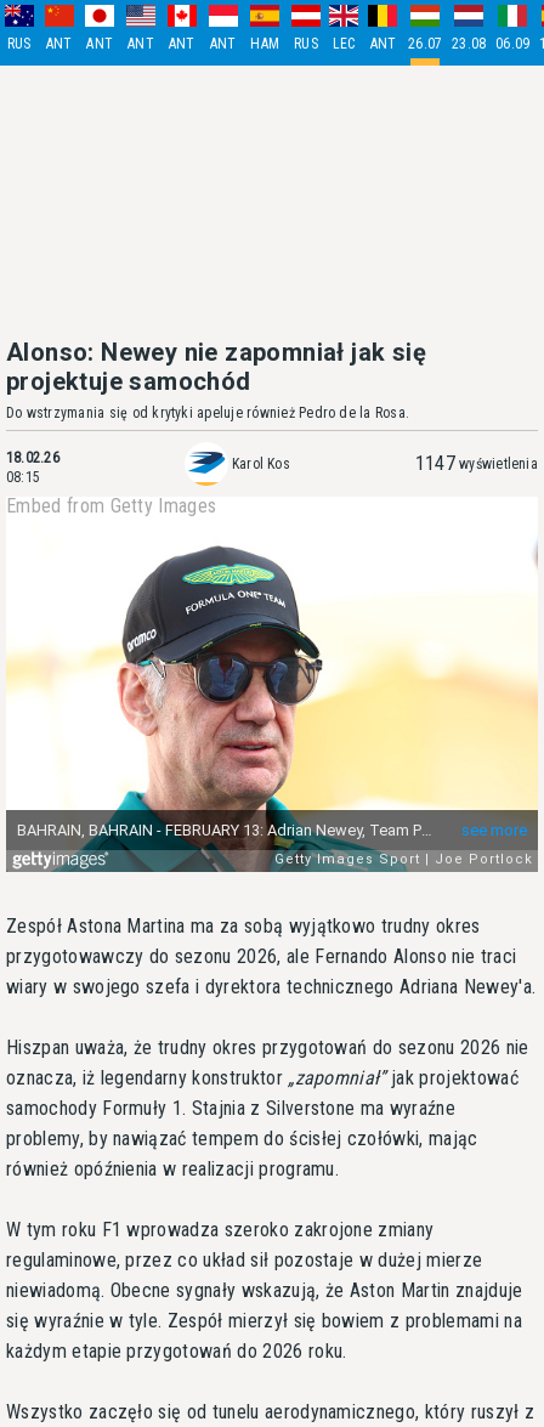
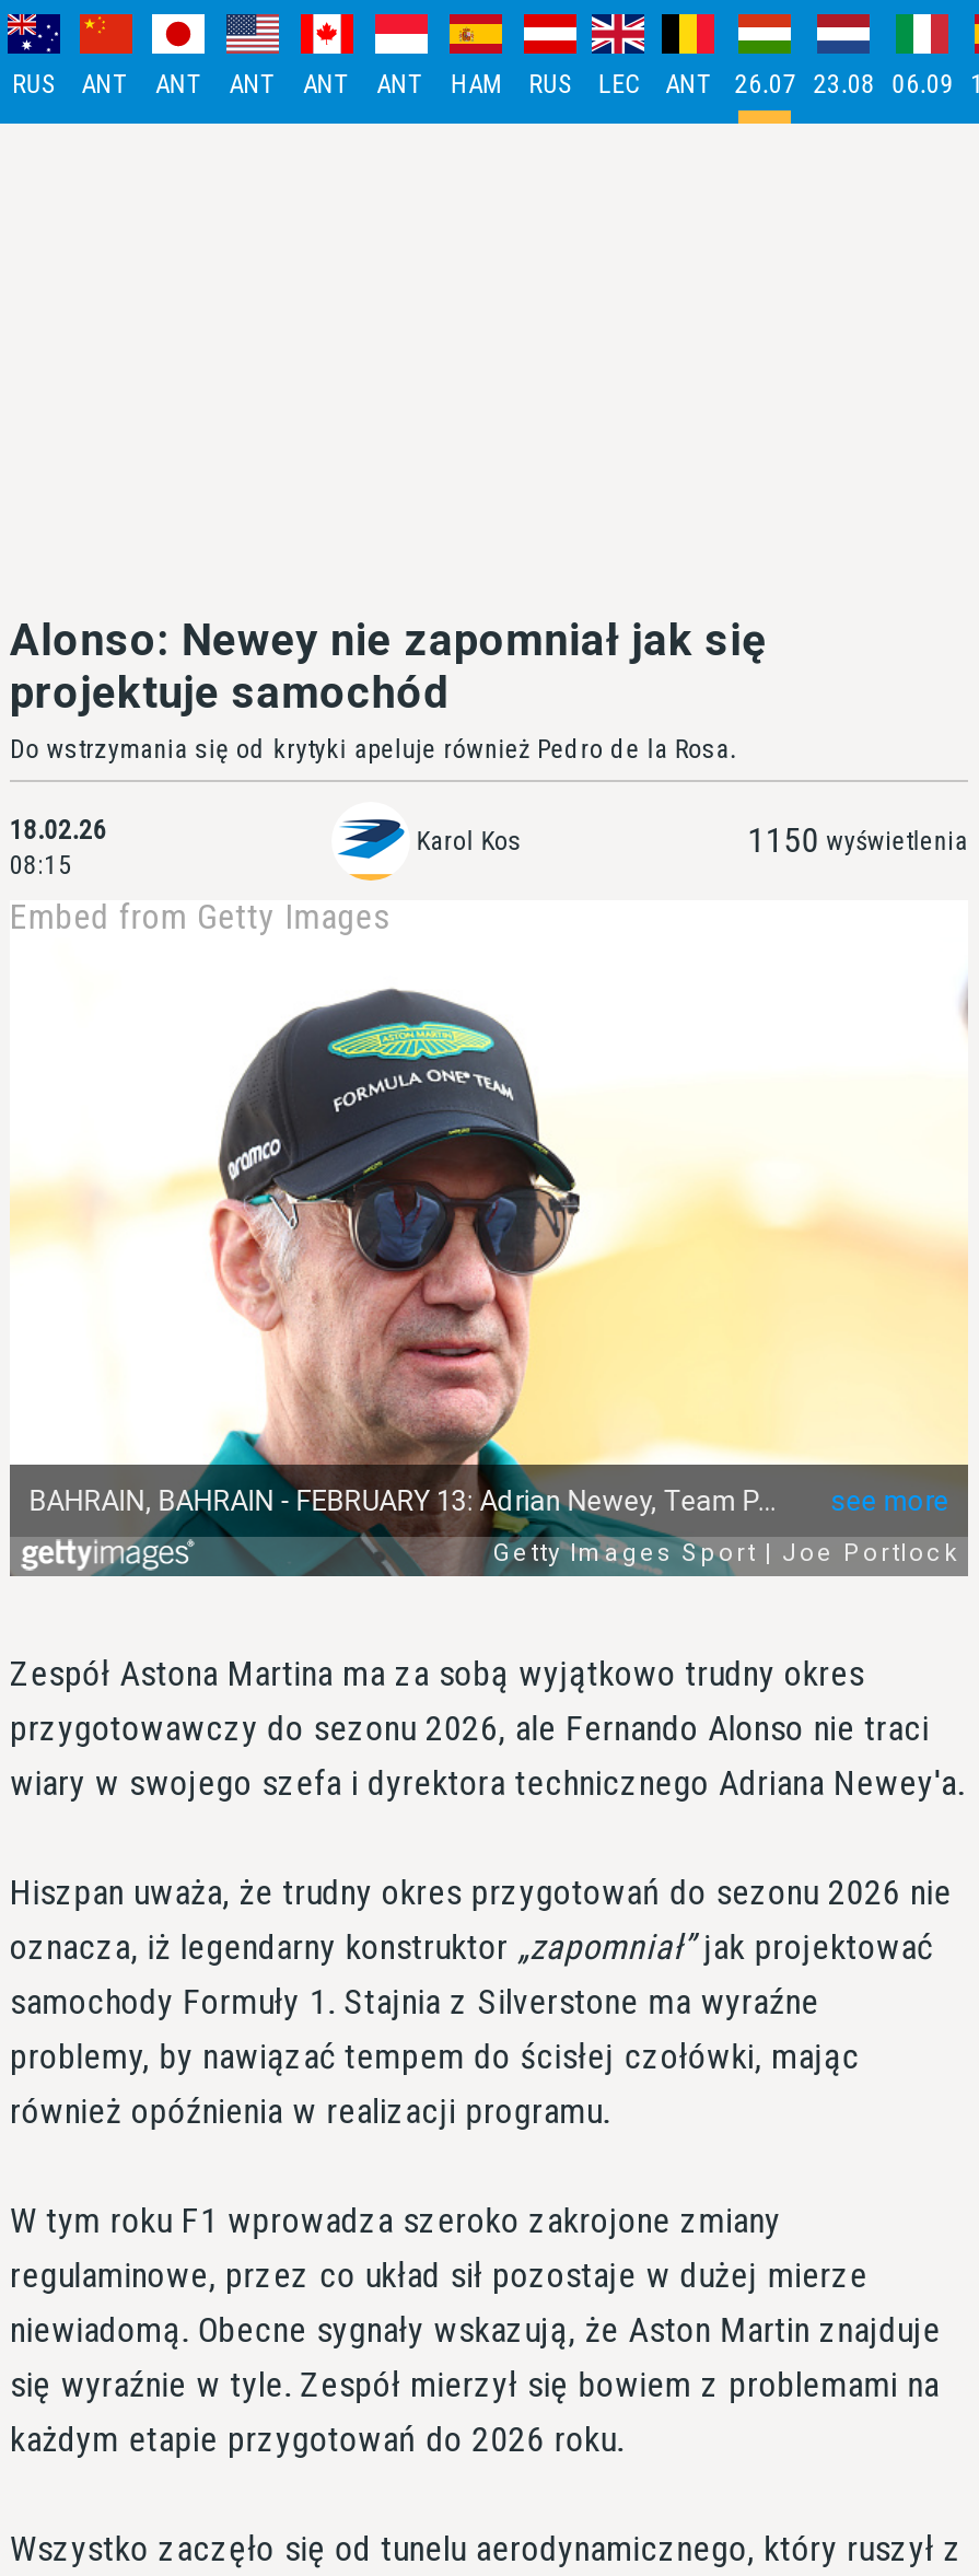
[415,452,538,475] 1147 wyświetlenia -> [747,819,968,861] 1150 wyświetlenia

